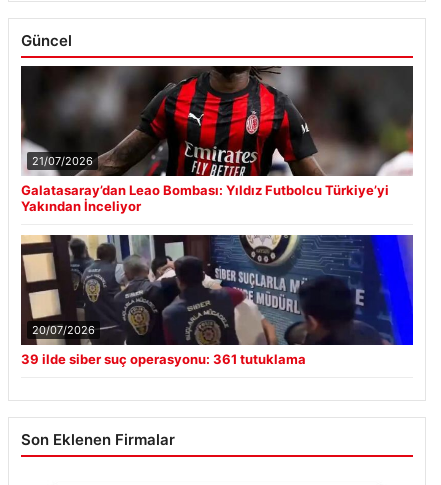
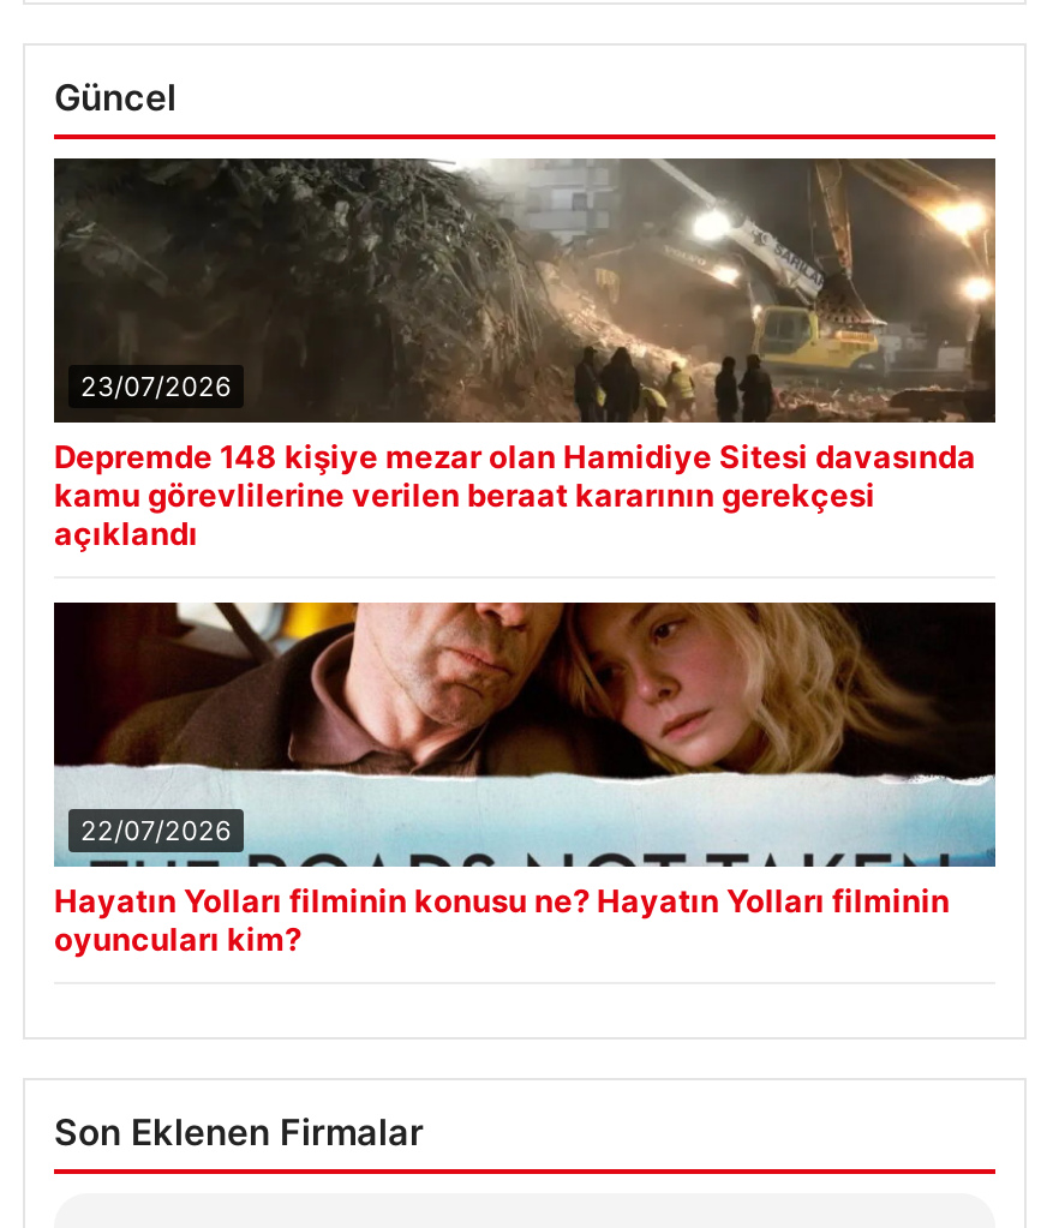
[32,65,414,168] [image] | 21/07/2026 -> [56,157,998,419] [image] | 23/07/2026
[21,182,389,214] Galatasaray’dan Leao Bombası: Yıldız Futbolcu Türkiye’yi | Yakından İnceliyor -> [54,436,976,551] Depremde 148 kişiye mezar olan Hamidiye Sitesi davasında | kamu görevlilerine verilen beraat kararının gerekçesi | açıklandı
[20,234,414,346] [image] | 20/07/2026 -> [54,599,998,870] [image] | 22/07/2026
[21,351,306,367] 39 ilde siber suç operasyonu: 361 tutuklama -> [54,880,950,957] Hayatın Yolları filminin konusu ne? Hayatın Yolları filminin | oyuncuları kim?

